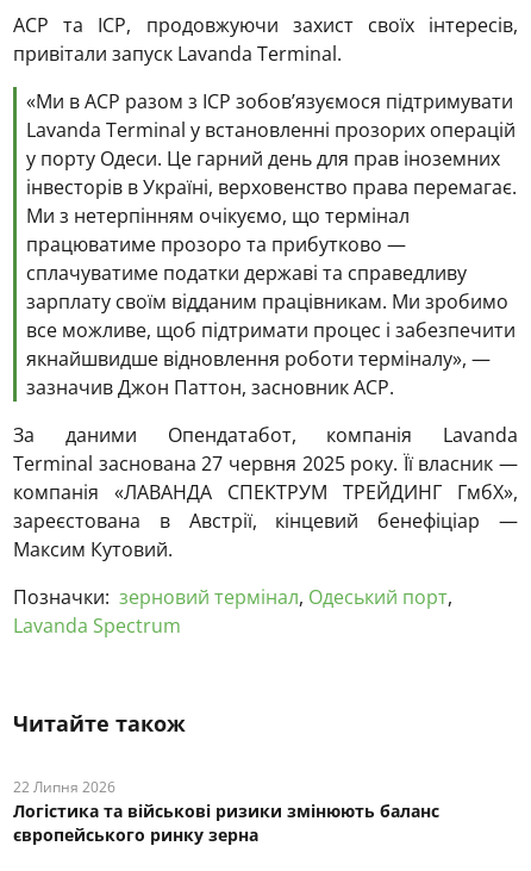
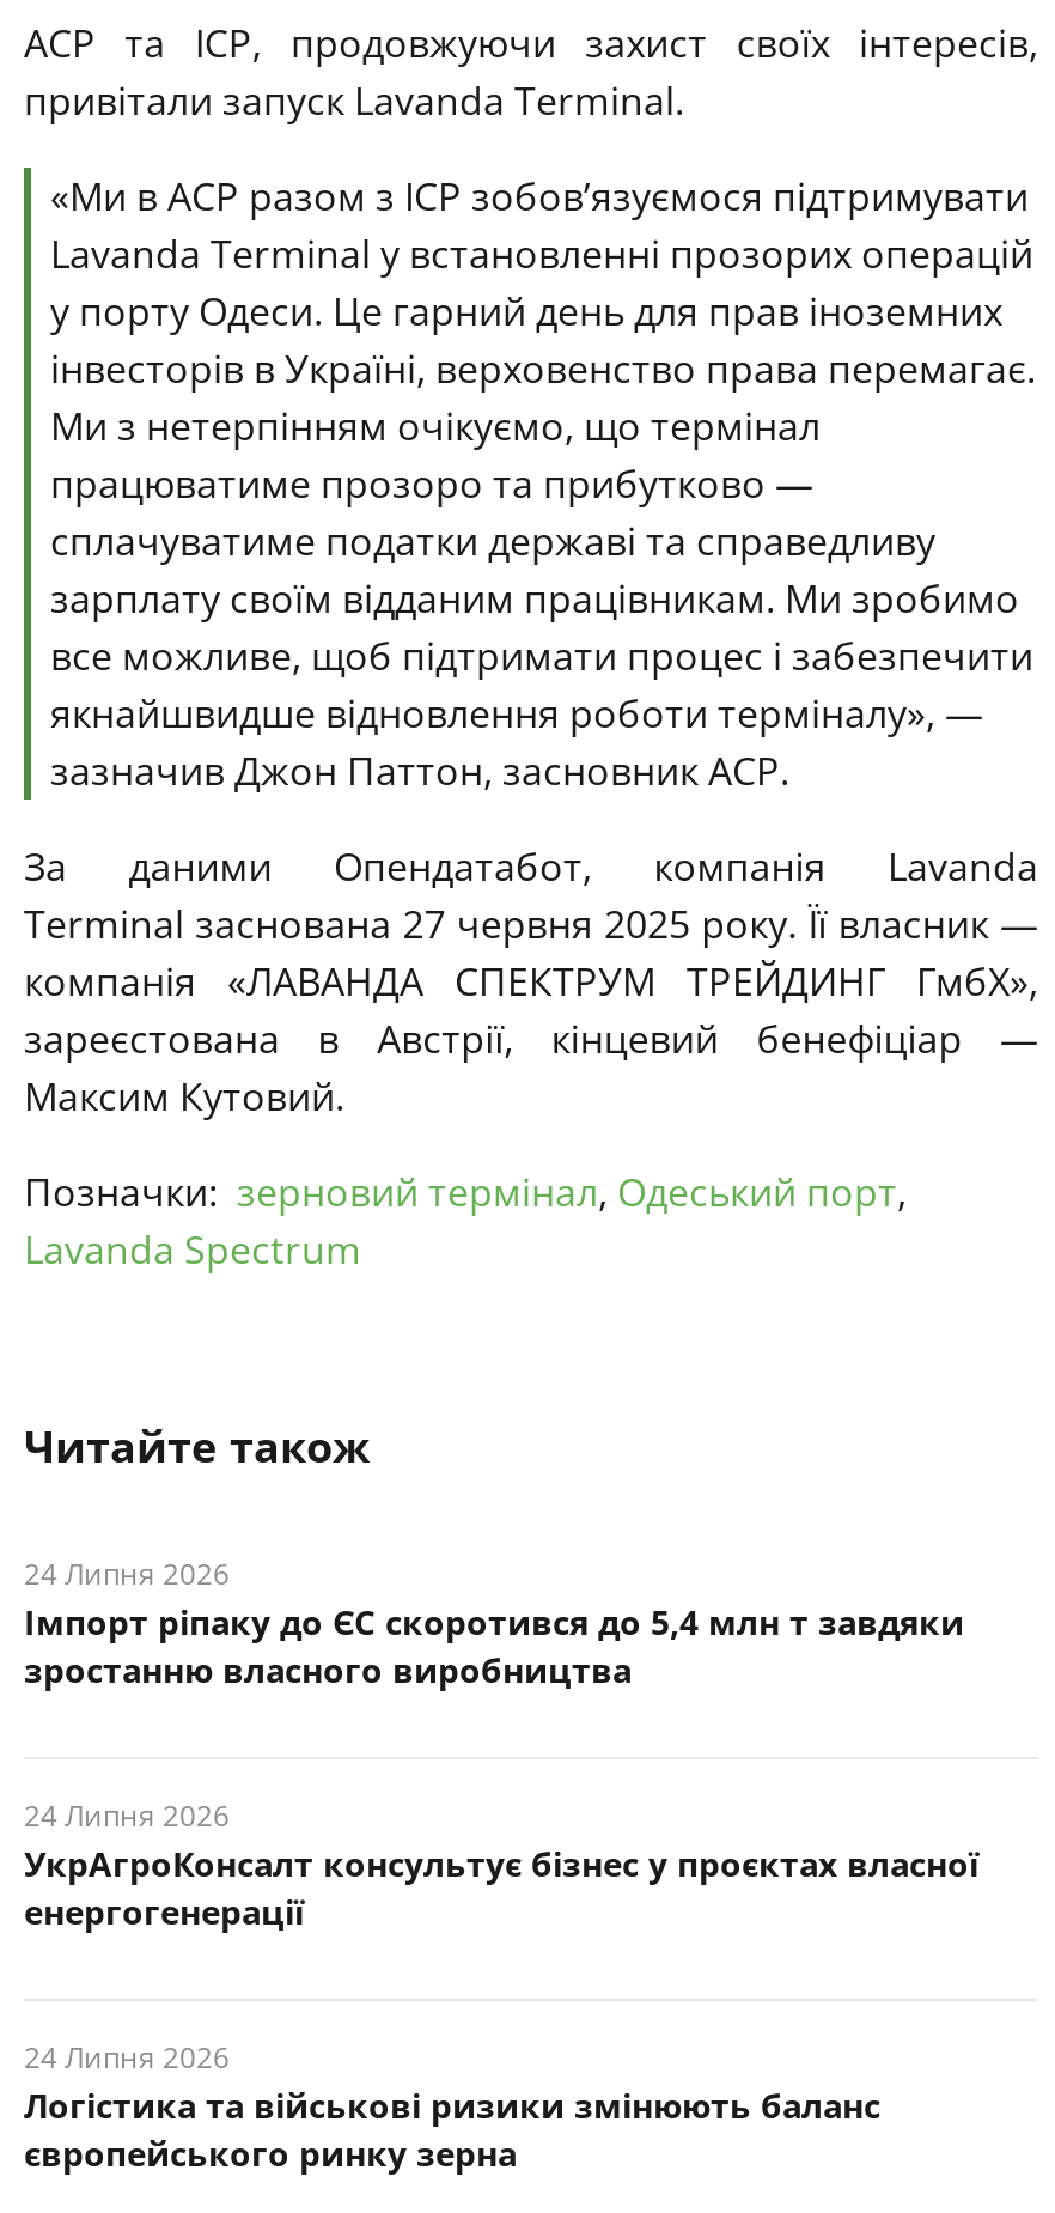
[13,777,115,797] 22 Липня 2026 -> [24,1554,978,2078] 24 Липня 2026 | Імпорт ріпаку до ЄС скоротився до 5,4 млн т завдяки | зростанню власного виробництва | 24 Липня 2026 | УкрАгроКонсалт консультує бізнес у проєктах власної | енергогенерації | 24 Липня 2026

